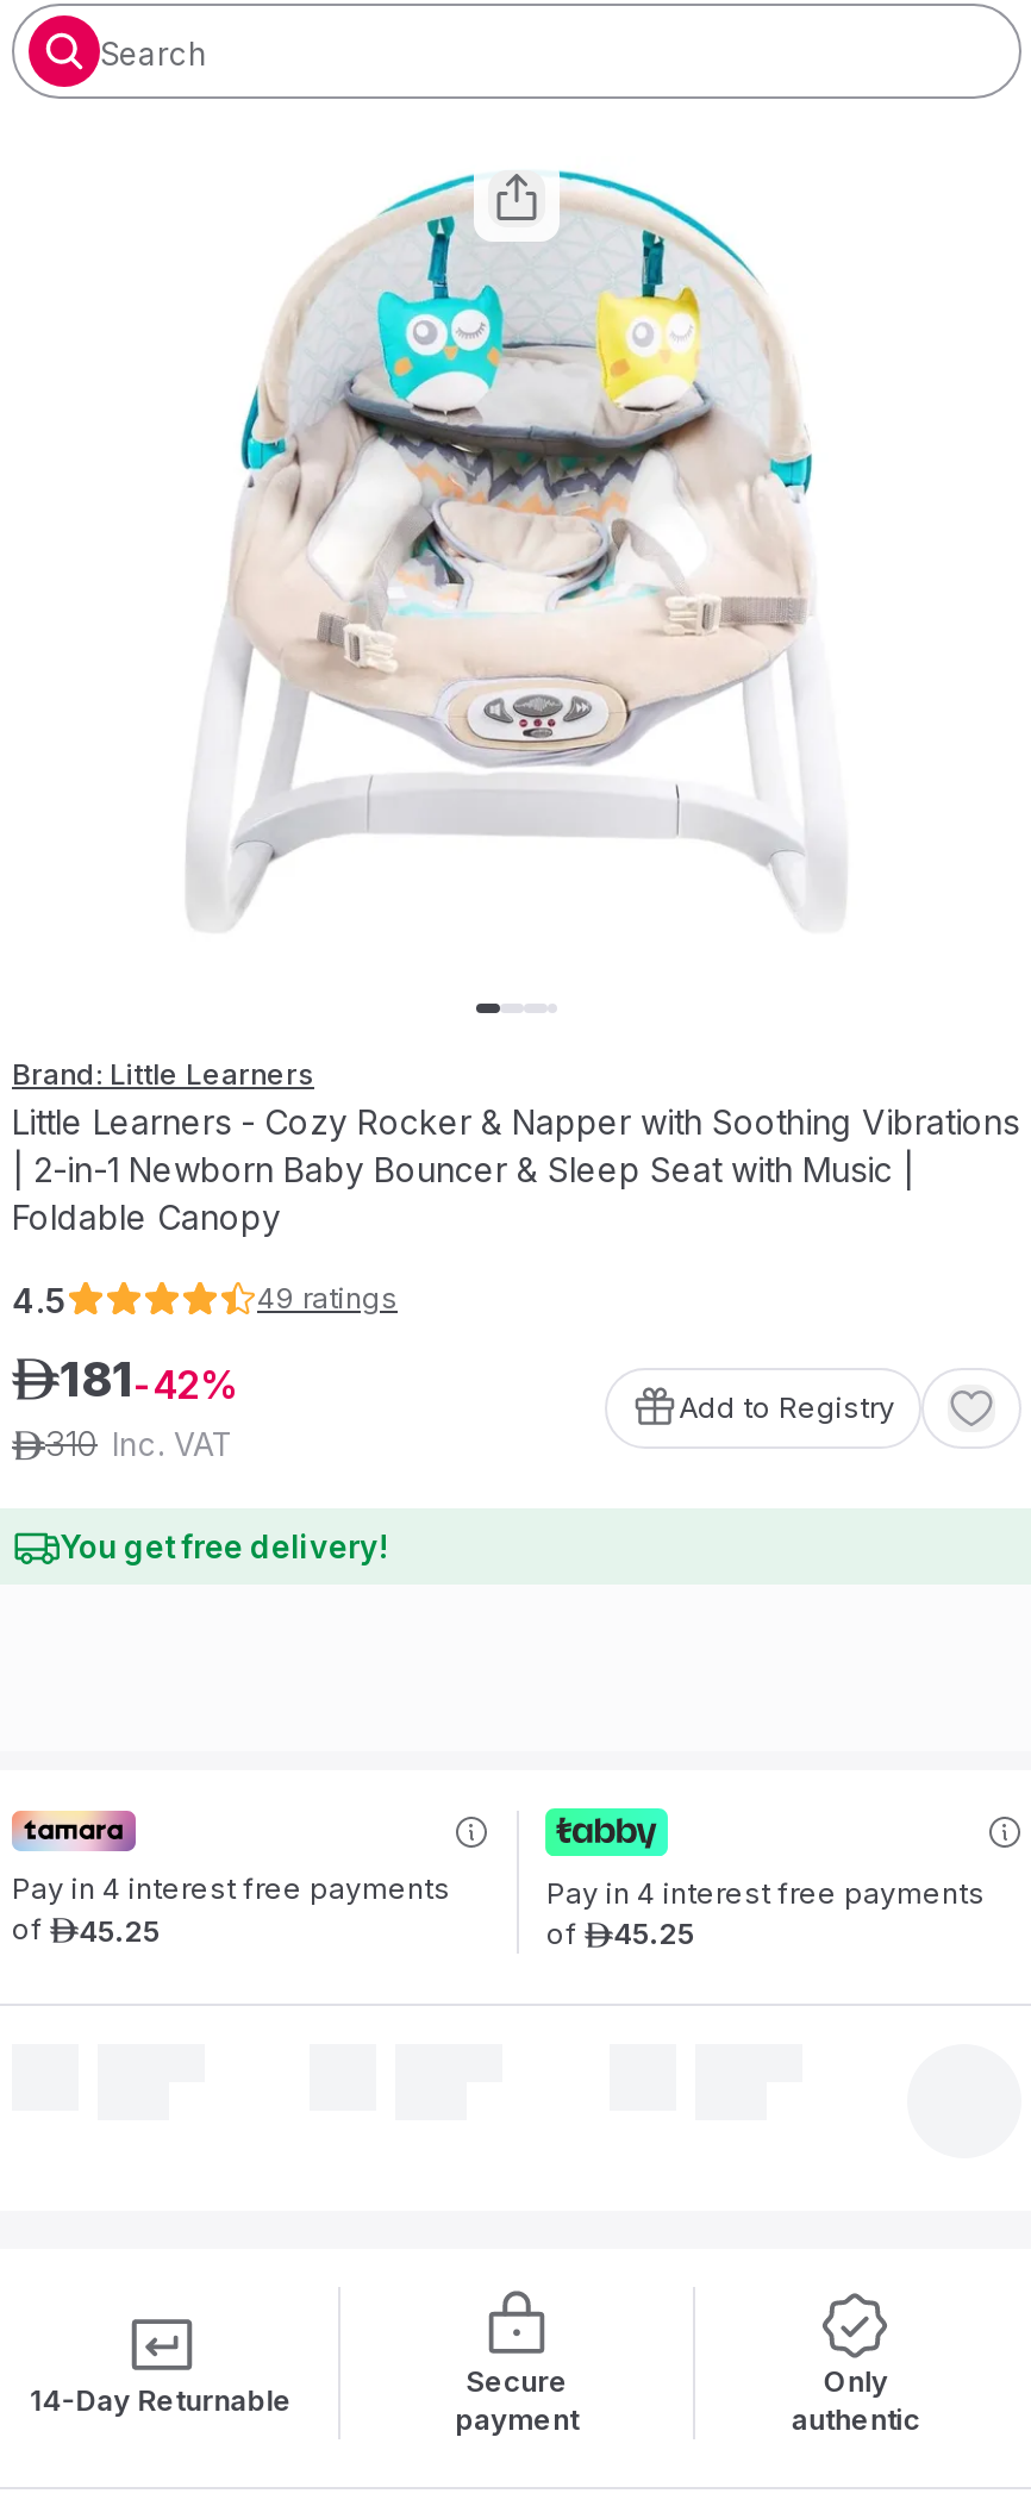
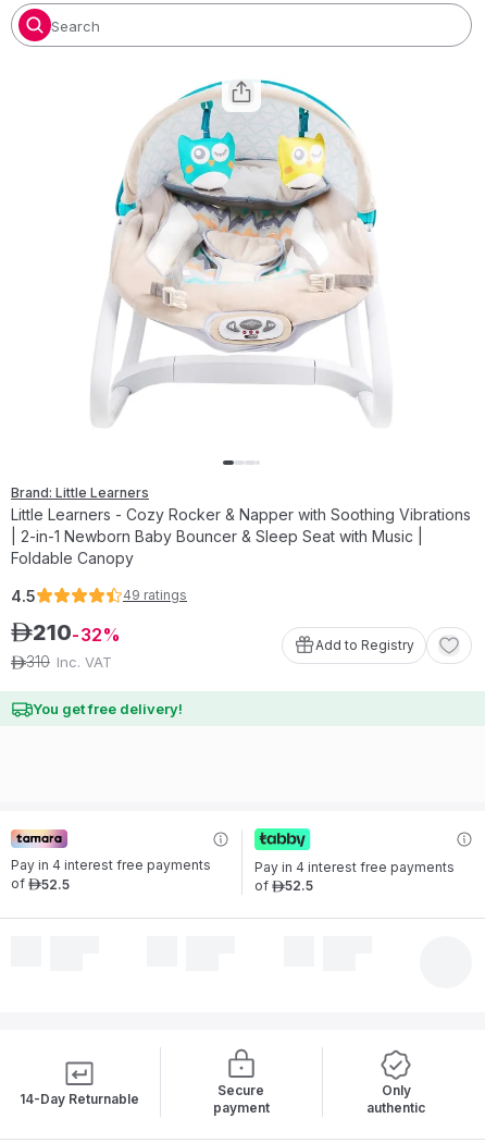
[12,1351,200,1408] ê181 42 -> [11,619,102,646] ê210 32
[12,1912,160,1949] of ê45.25 -> [11,876,70,893] of ê52.5
[546,1915,694,1952] of ê45.25 -> [255,877,314,894] of ê52.5

